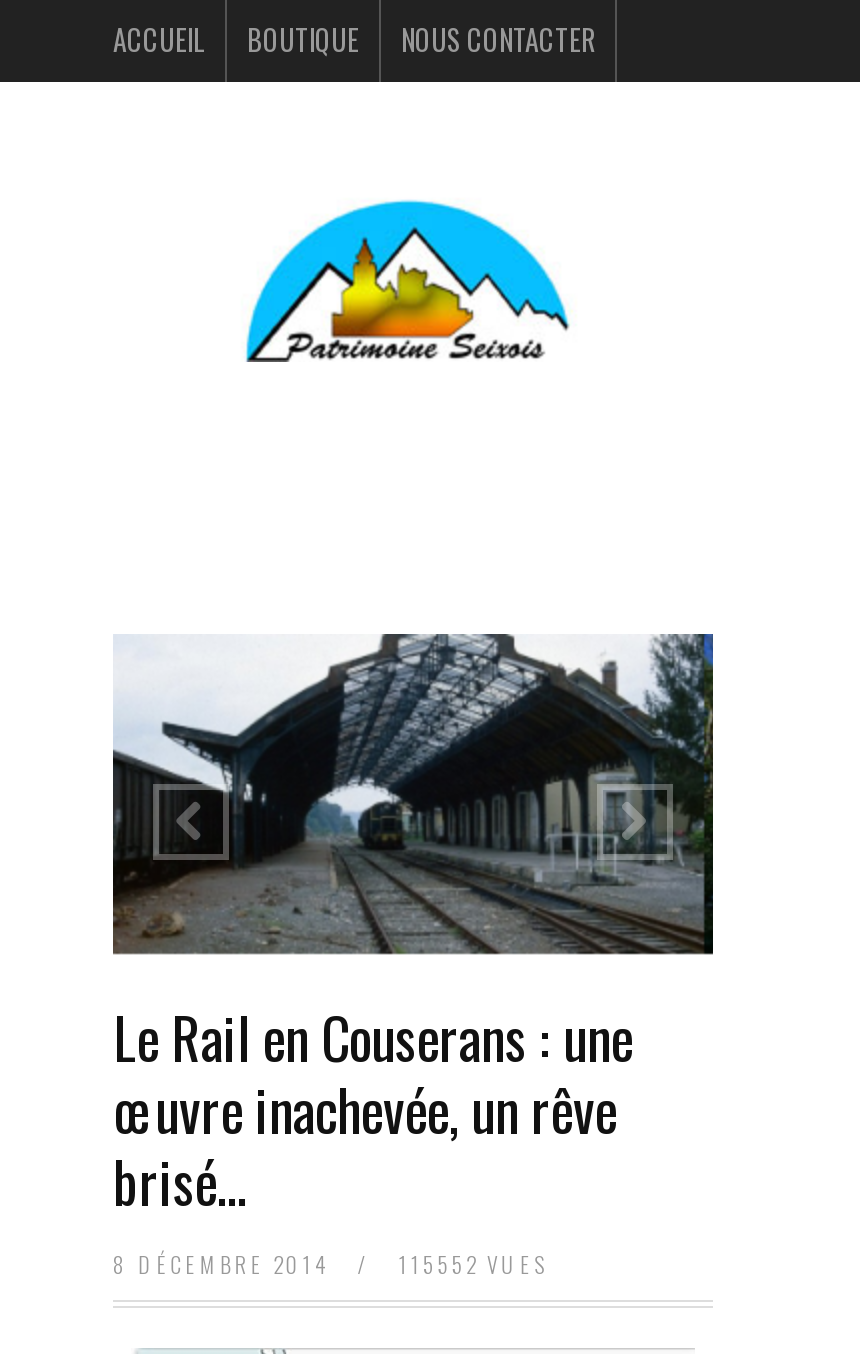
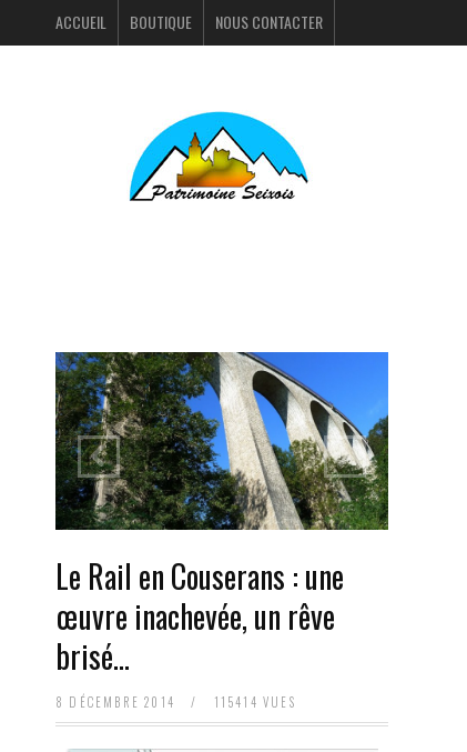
[113,632,715,956] [image] -> [54,351,389,531] [image]
[390,1248,547,1280] 115552 VUES -> [209,693,296,711] 115414 VUES

